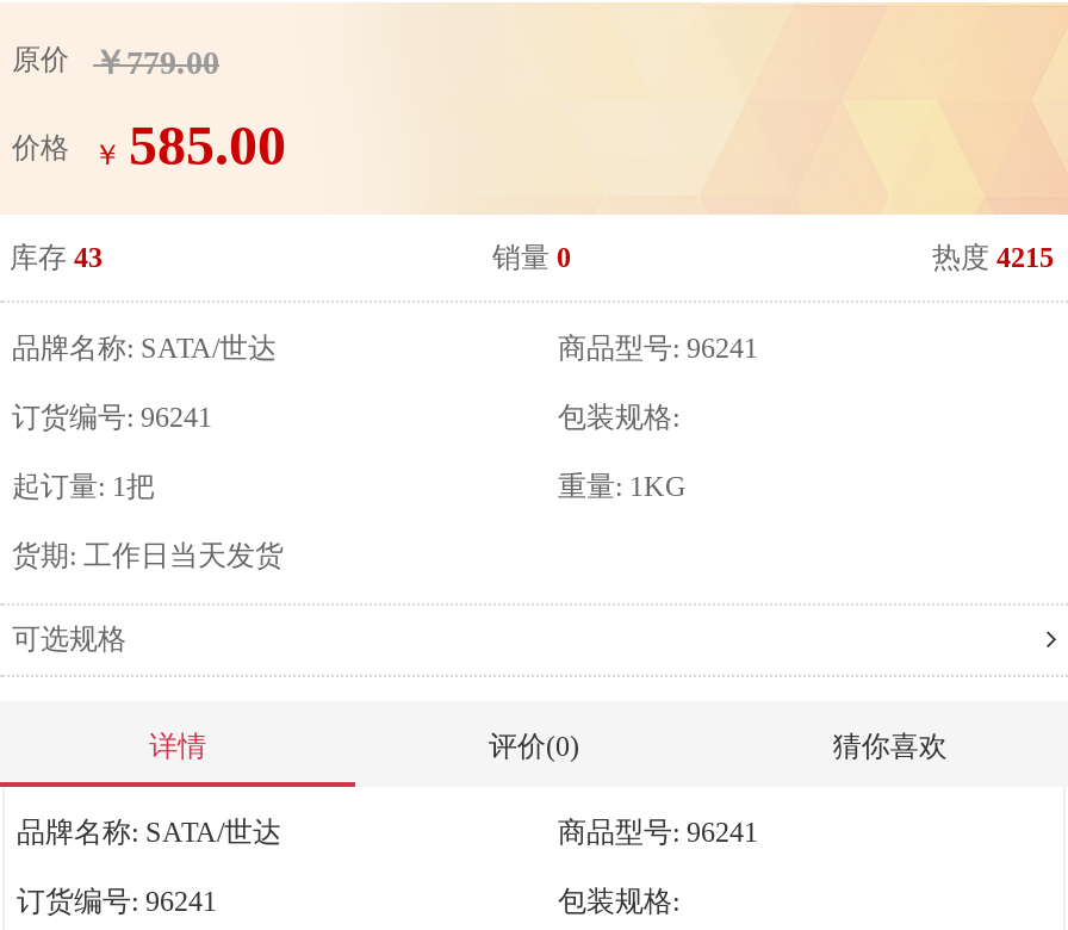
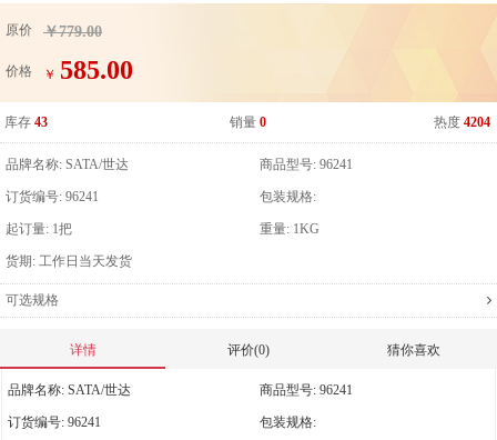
[932,241,1054,274] 热度 4215 -> [434,114,490,130] 热度 4204

